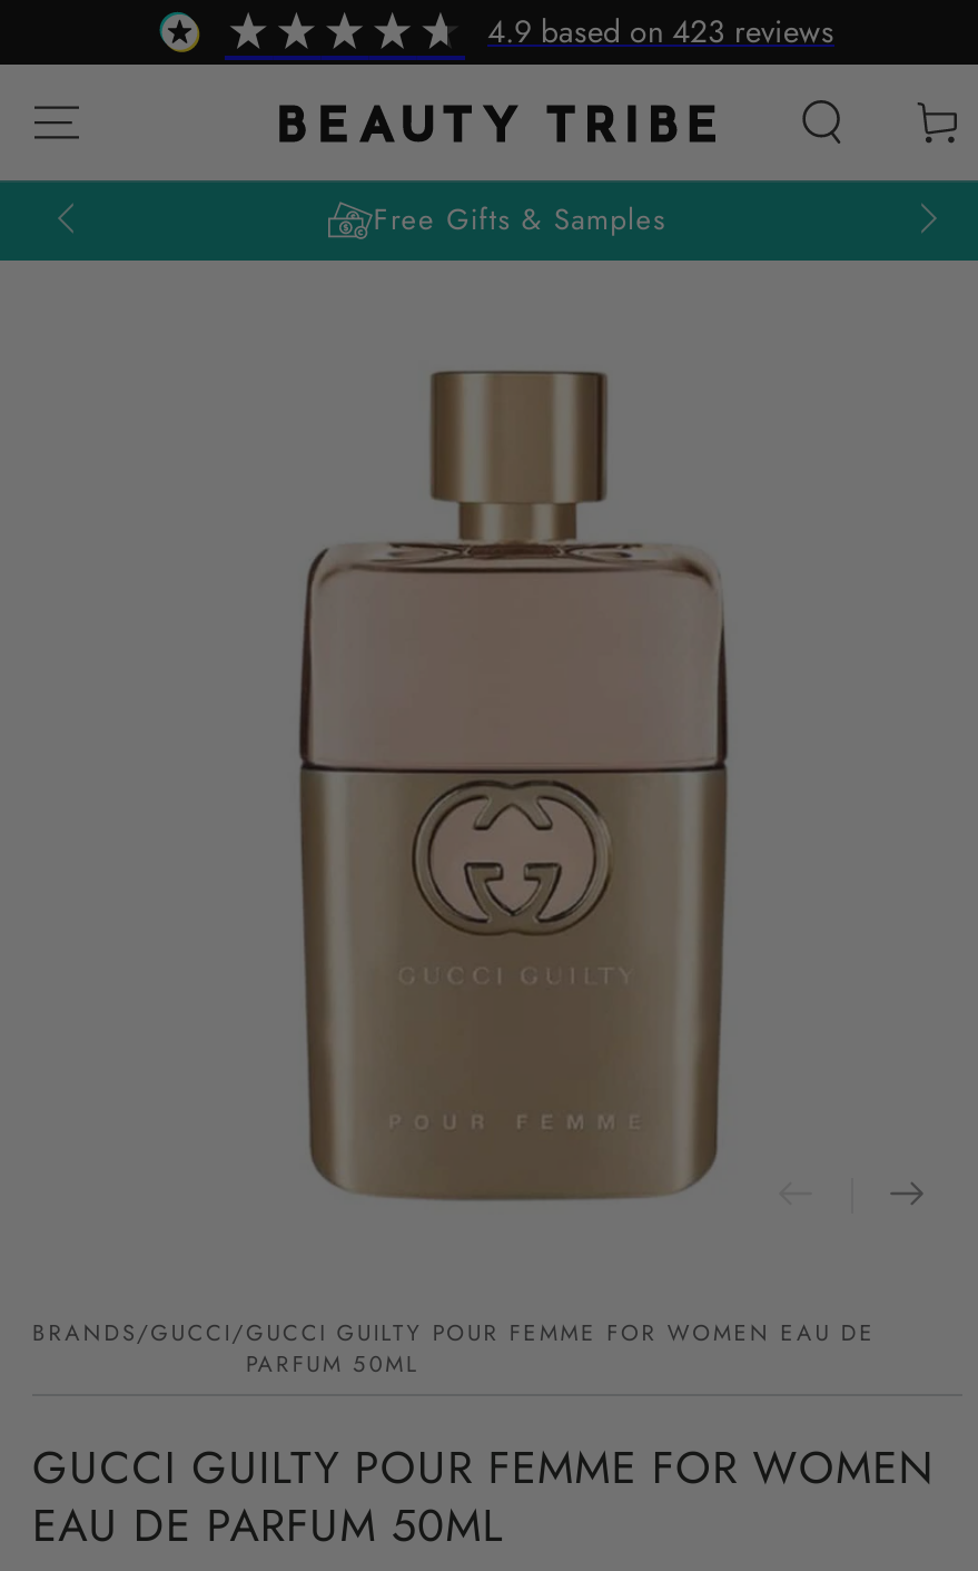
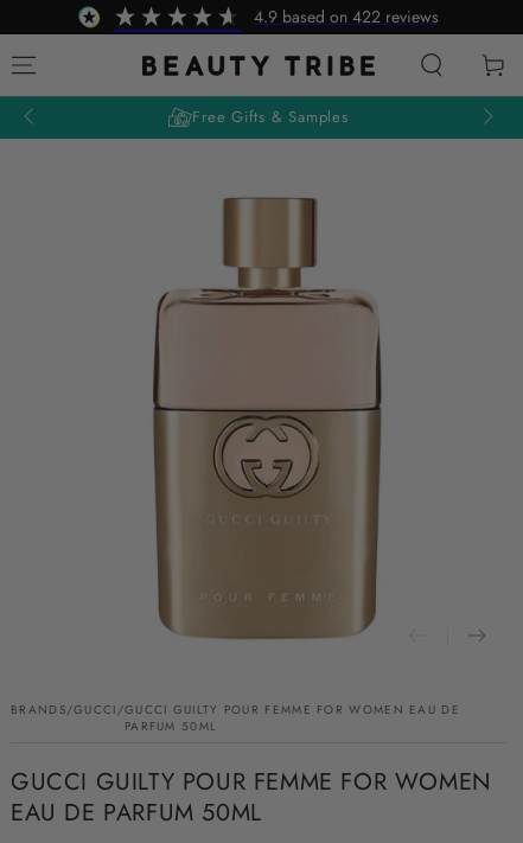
[487,9,834,53] 4.9 based on 423 reviews -> [253,5,438,28] 4.9 based on 422 reviews

